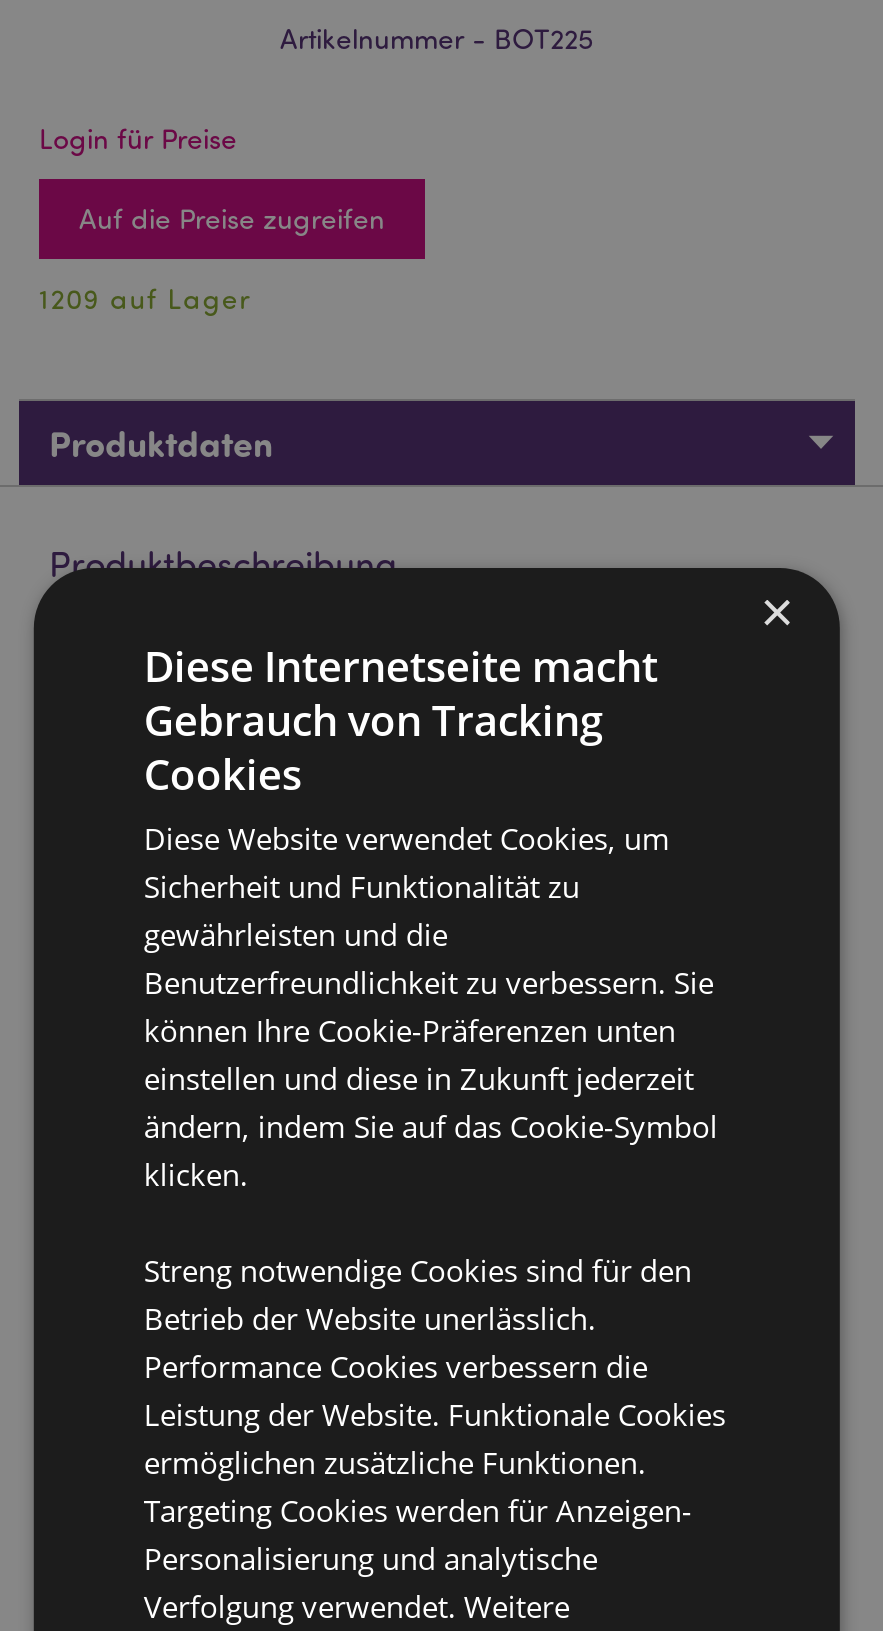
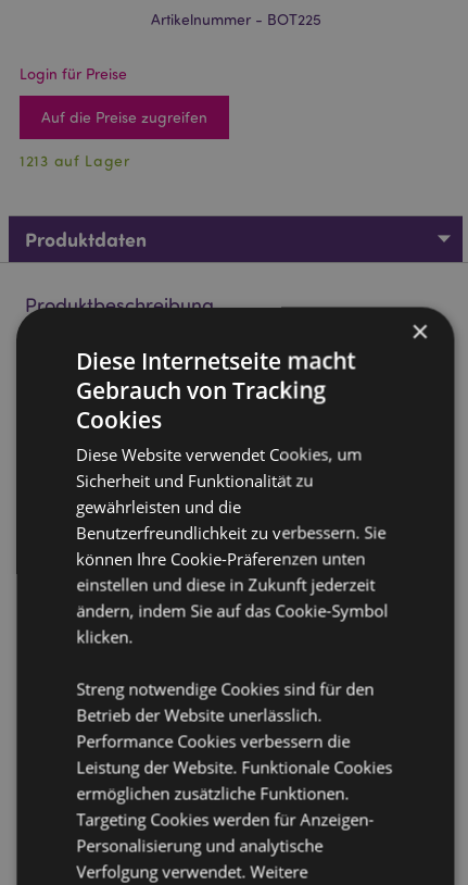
[39,281,251,315] 1209 auf Lager -> [20,151,130,170] 1213 auf Lager

